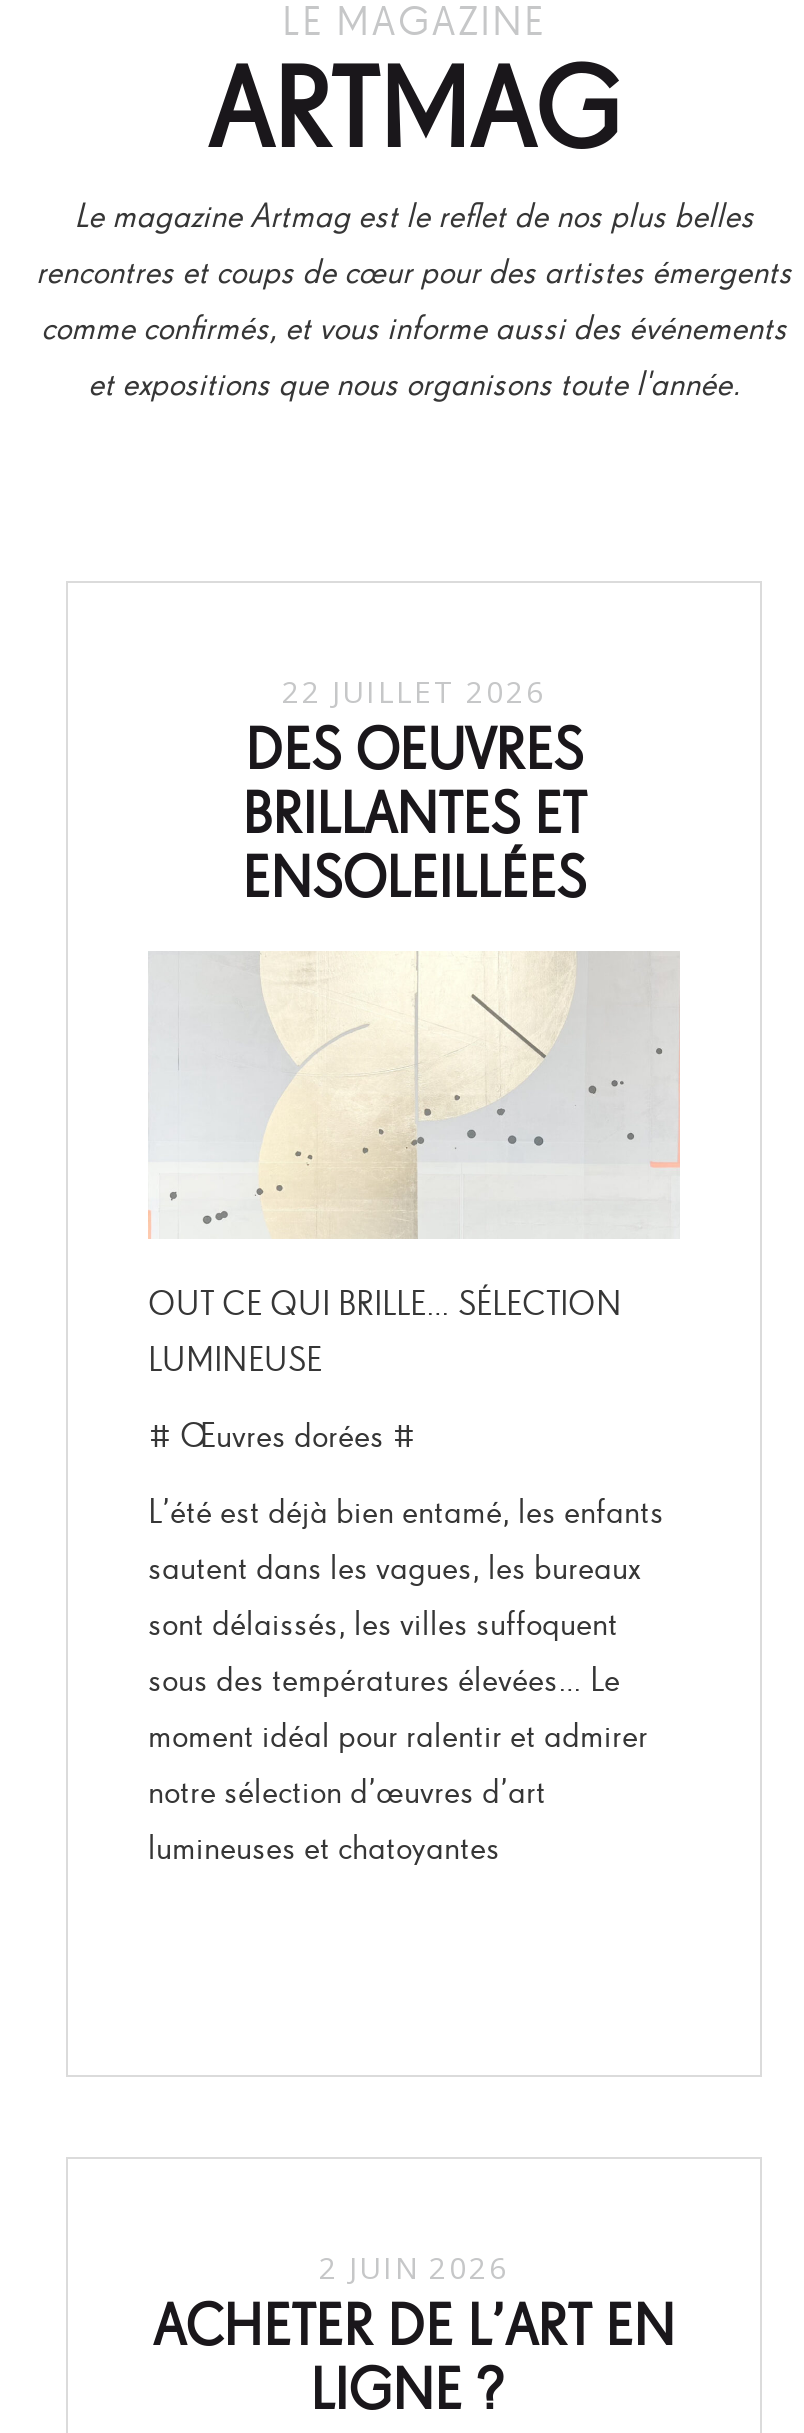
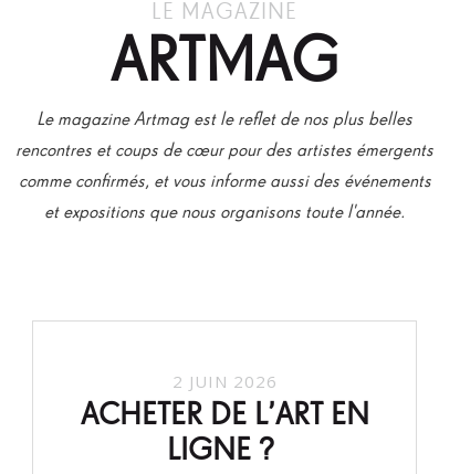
[242,671,586,911] 22 JUILLET 2026 | DES OEUVRES | BRILLANTES ET | ENSOLEILLÉES -> none
[148,951,680,1866] [image] | OUT CE QUI BRILLE… SÉLECTION | LUMINEUSE | # Œuvres dorées # | L’été est déjà bien entamé, les enfants | sautent dans les vagues, les bureaux | sont délaissés, les villes suffoquent | sous des températures élevées… Le | moment idéal pour ralentir et admirer | notre sélection d’œuvres d’art | lumineuses et chatoyantes -> none

